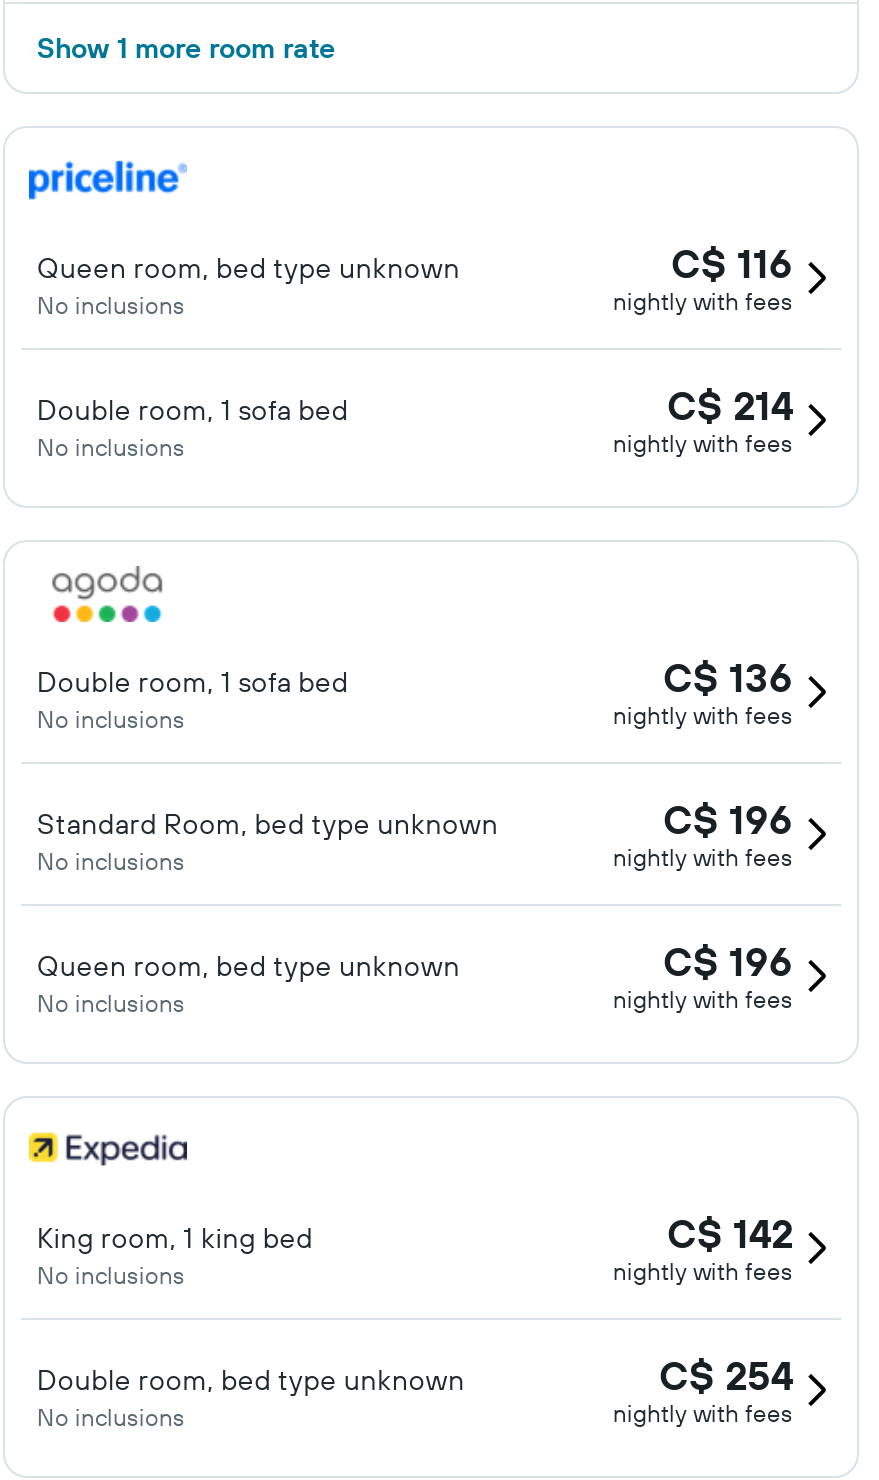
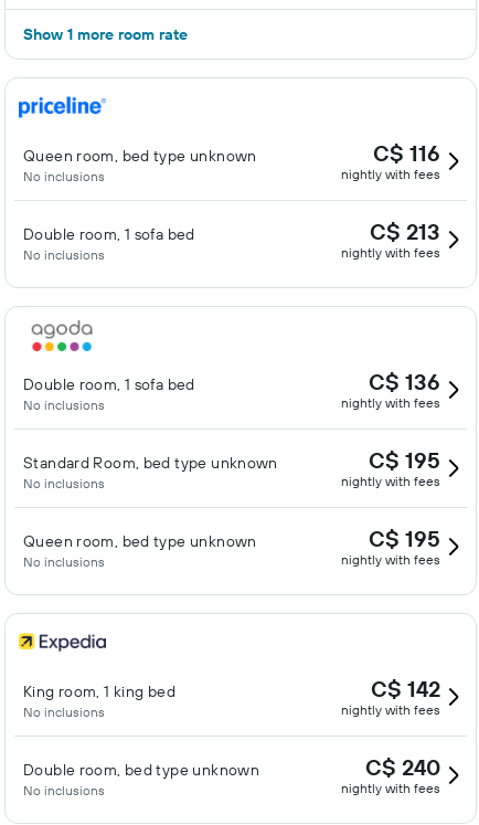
[667,380,793,430] C$ 214 -> [370,218,440,245] C$ 213
[663,794,793,844] C$ 196 -> [369,446,440,474] C$ 195
[663,936,793,986] C$ 196 -> [369,525,440,552] C$ 195
[659,1350,793,1400] C$ 254 -> [365,753,440,781] C$ 240

